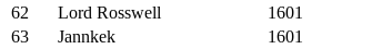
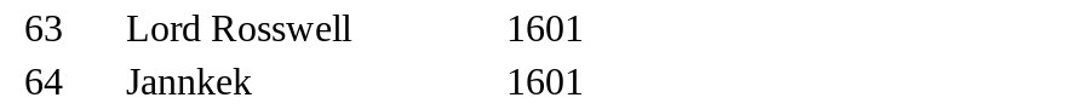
[11,3,161,22] 62 Lord Rosswell -> [24,7,351,48] 63 Lord Rosswell
[11,27,115,46] 63 Jannkek -> [24,61,252,102] 64 Jannkek

